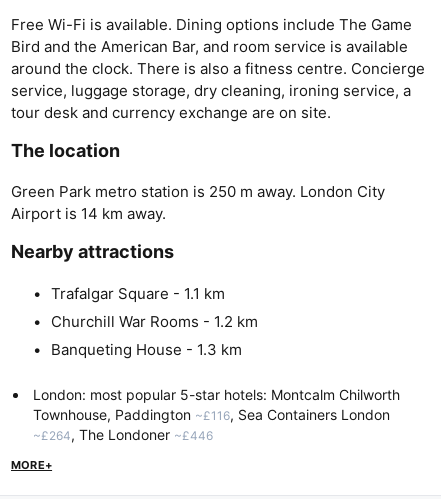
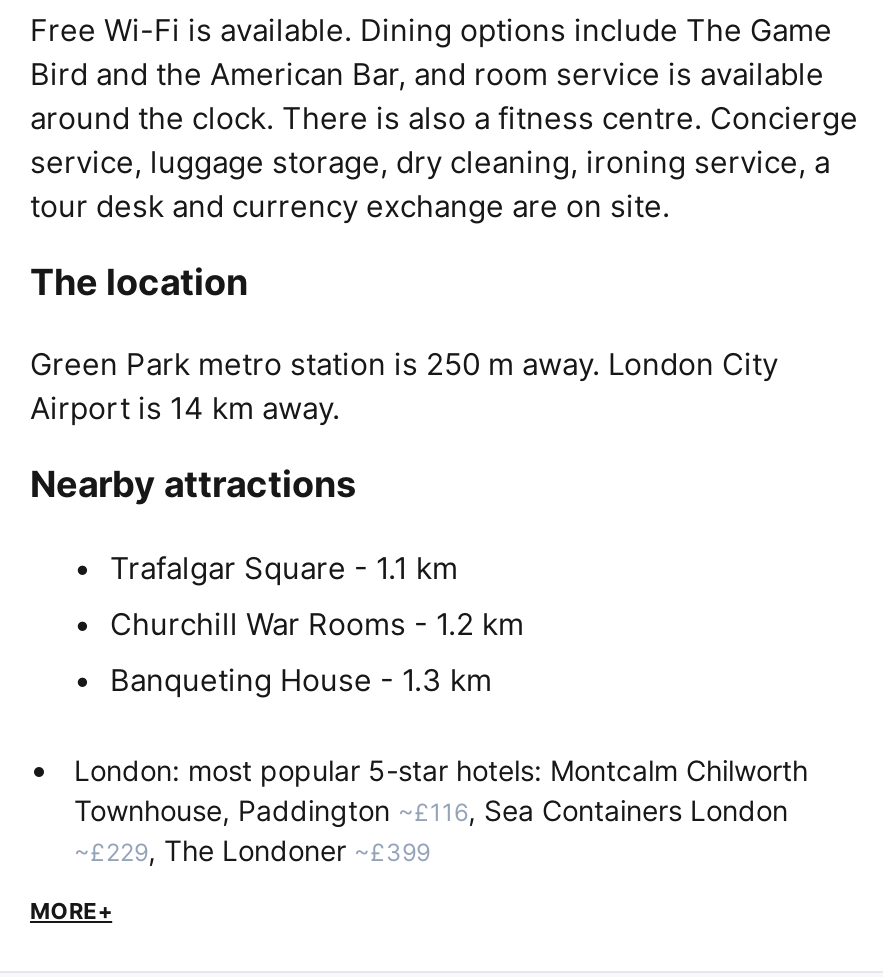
[33,426,213,443] ~£264, The Londoner ~£446 -> [74,833,430,867] ~£229, The Londoner ~£399

